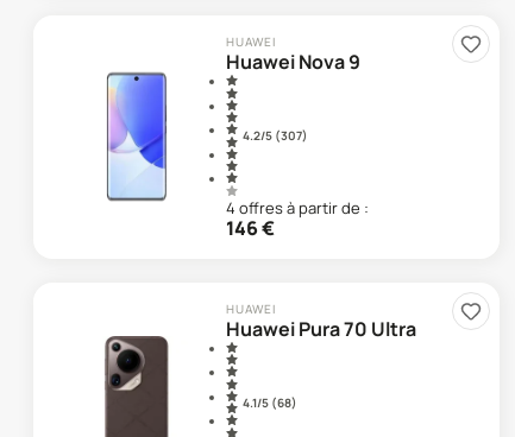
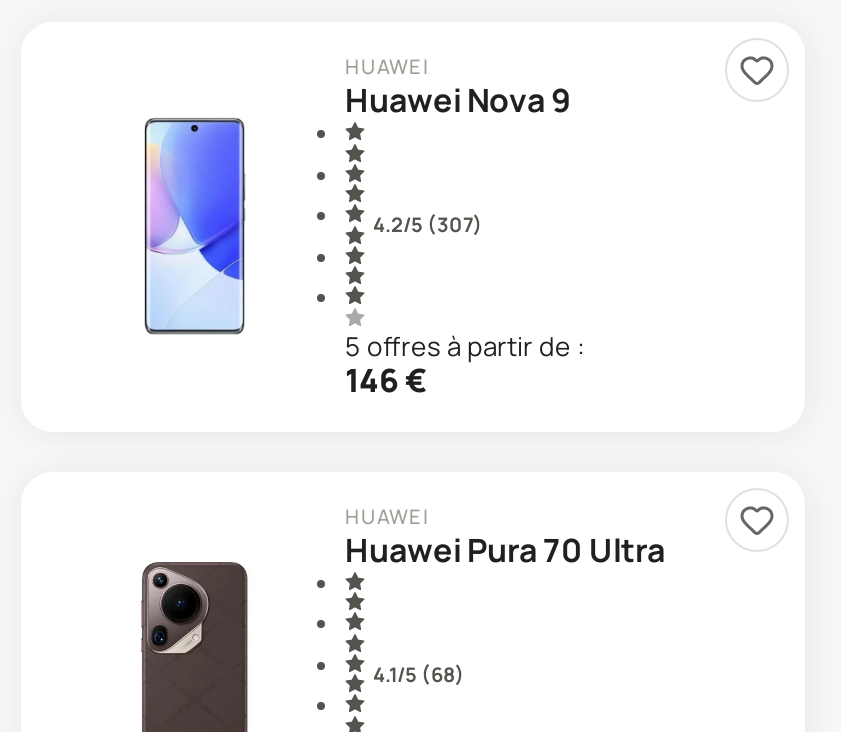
[226,197,369,218] 4 offres à partir de : -> [345,327,585,363] 5 offres à partir de :

